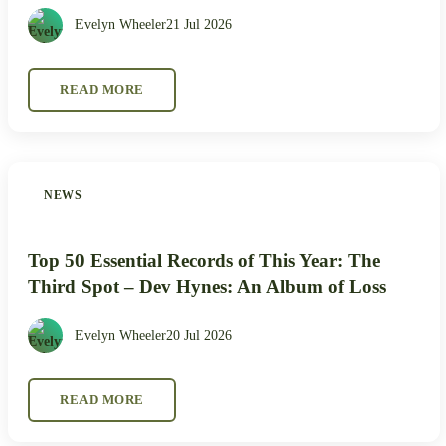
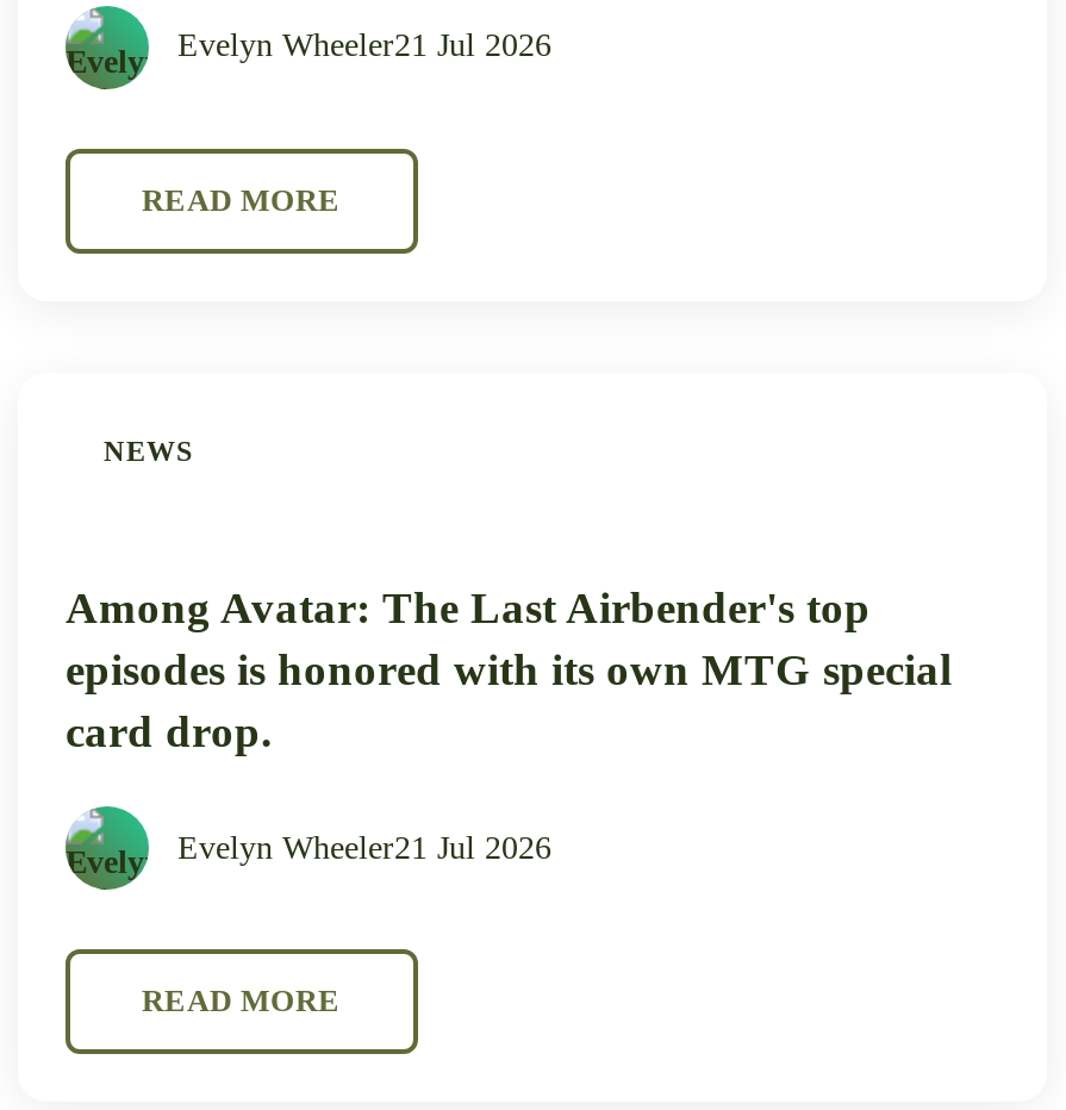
[28,250,386,297] Top 50 Essential Records of This Year: The | Third Spot – Dev Hynes: An Album of Loss -> [66,581,952,755] Among Avatar: The Last Airbender's top | episodes is honored with its own MTG special | card drop.
[75,328,232,343] Evelyn Wheeler20 Jul 2026 -> [177,830,551,865] Evelyn Wheeler21 Jul 2026

